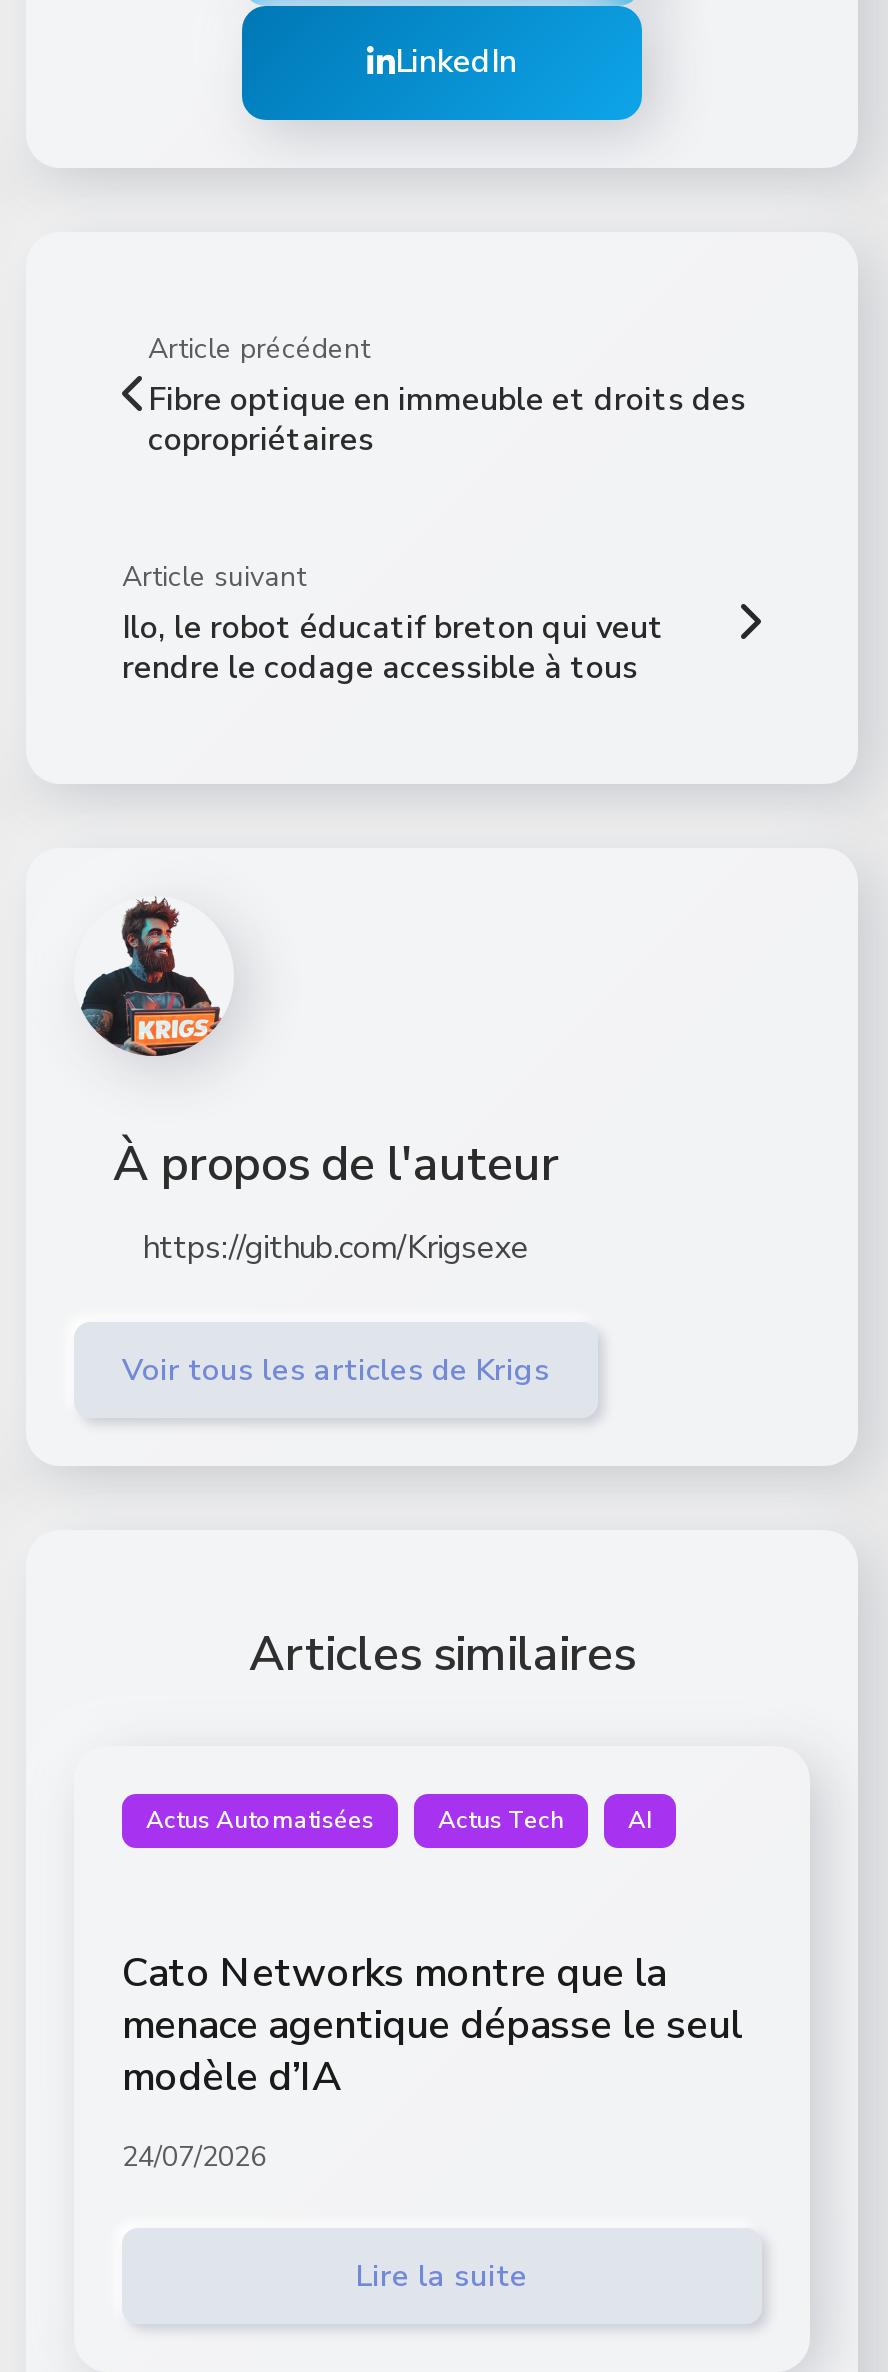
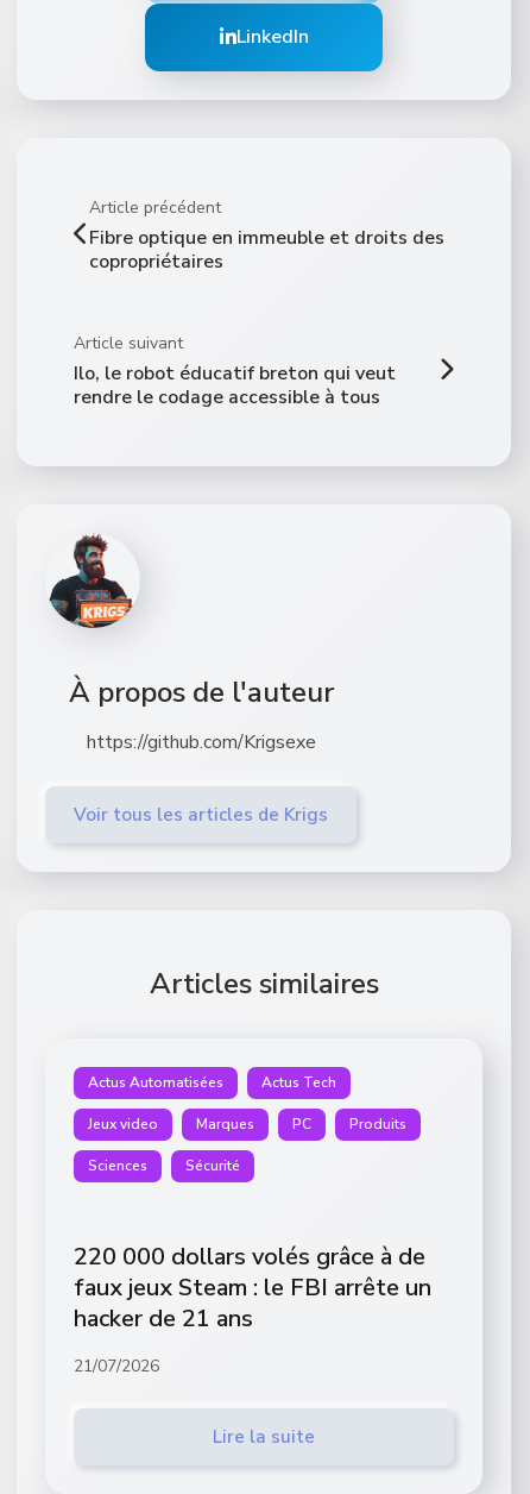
[122,1804,742,2177] AI | Cato Networks montre que la | menace agentique dépasse le seul | modèle d’IA | 24/07/2026 -> [74,1114,431,1378] Jeux video | Marques | PC | Produits | Sciences | Sécurité | 220 000 dollars volés grâce à de | faux jeux Steam : le FBI arrête un | hacker de 21 ans | 21/07/2026

